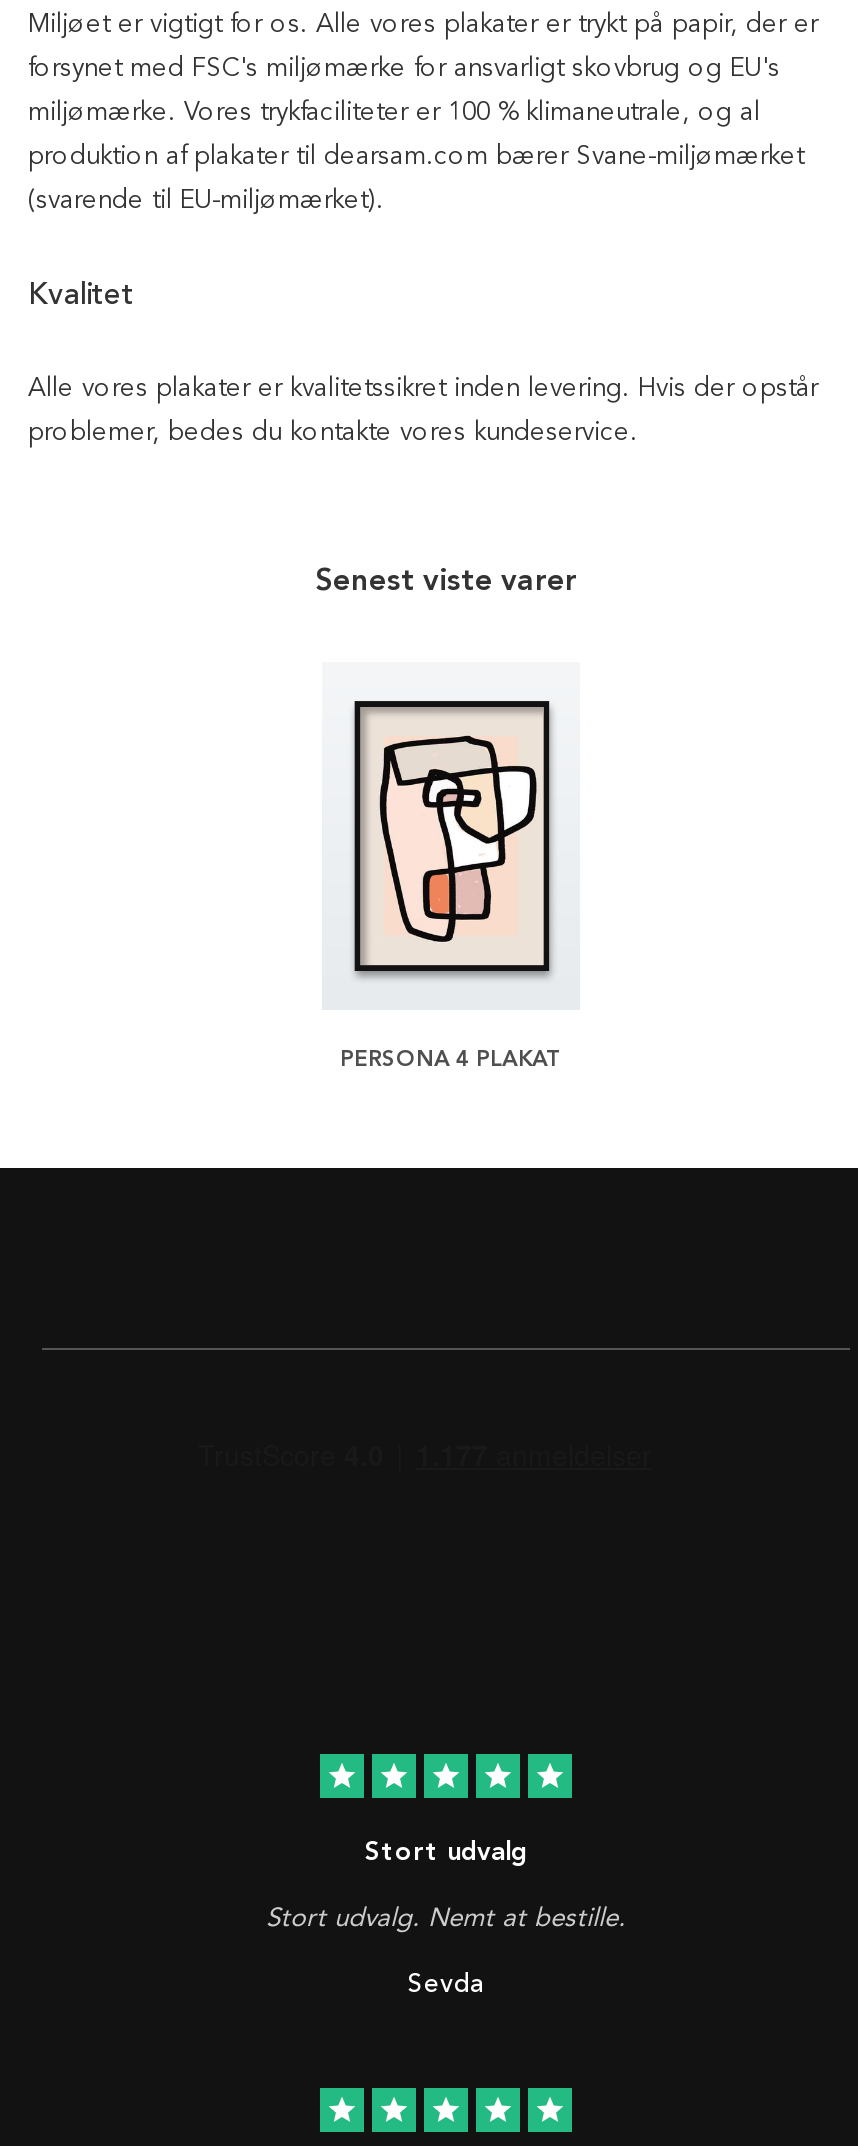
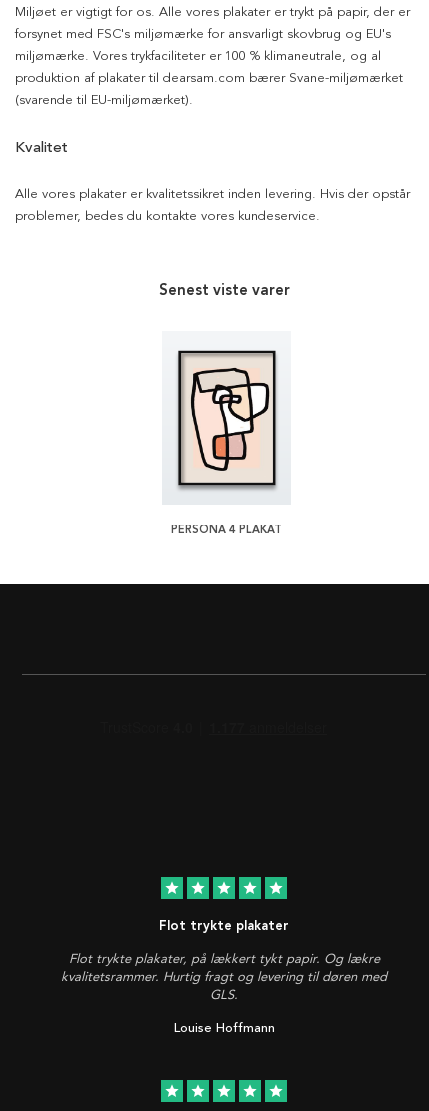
[365,1836,527,1866] Stort udvalg -> [159,918,289,933] Flot trykte plakater
[266,1902,626,1932] Stort udvalg. Nemt at bestille. -> [61,951,387,1002] Flot trykte plakater, på lækkert tykt papir. Og lækre | kvalitetsrammer. Hurtig fragt og levering til døren med | GLS.
[408,1968,484,2000] Sevda -> [173,1020,274,1036] Louise Hoffmann

